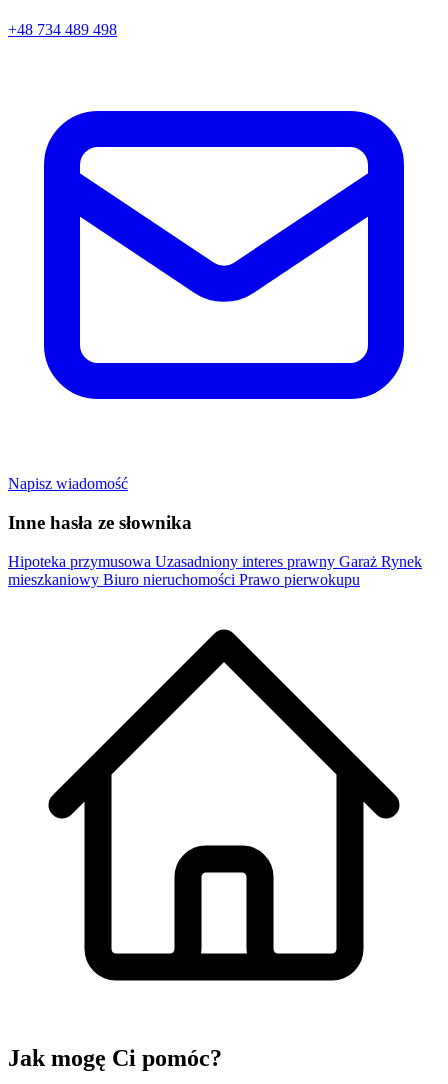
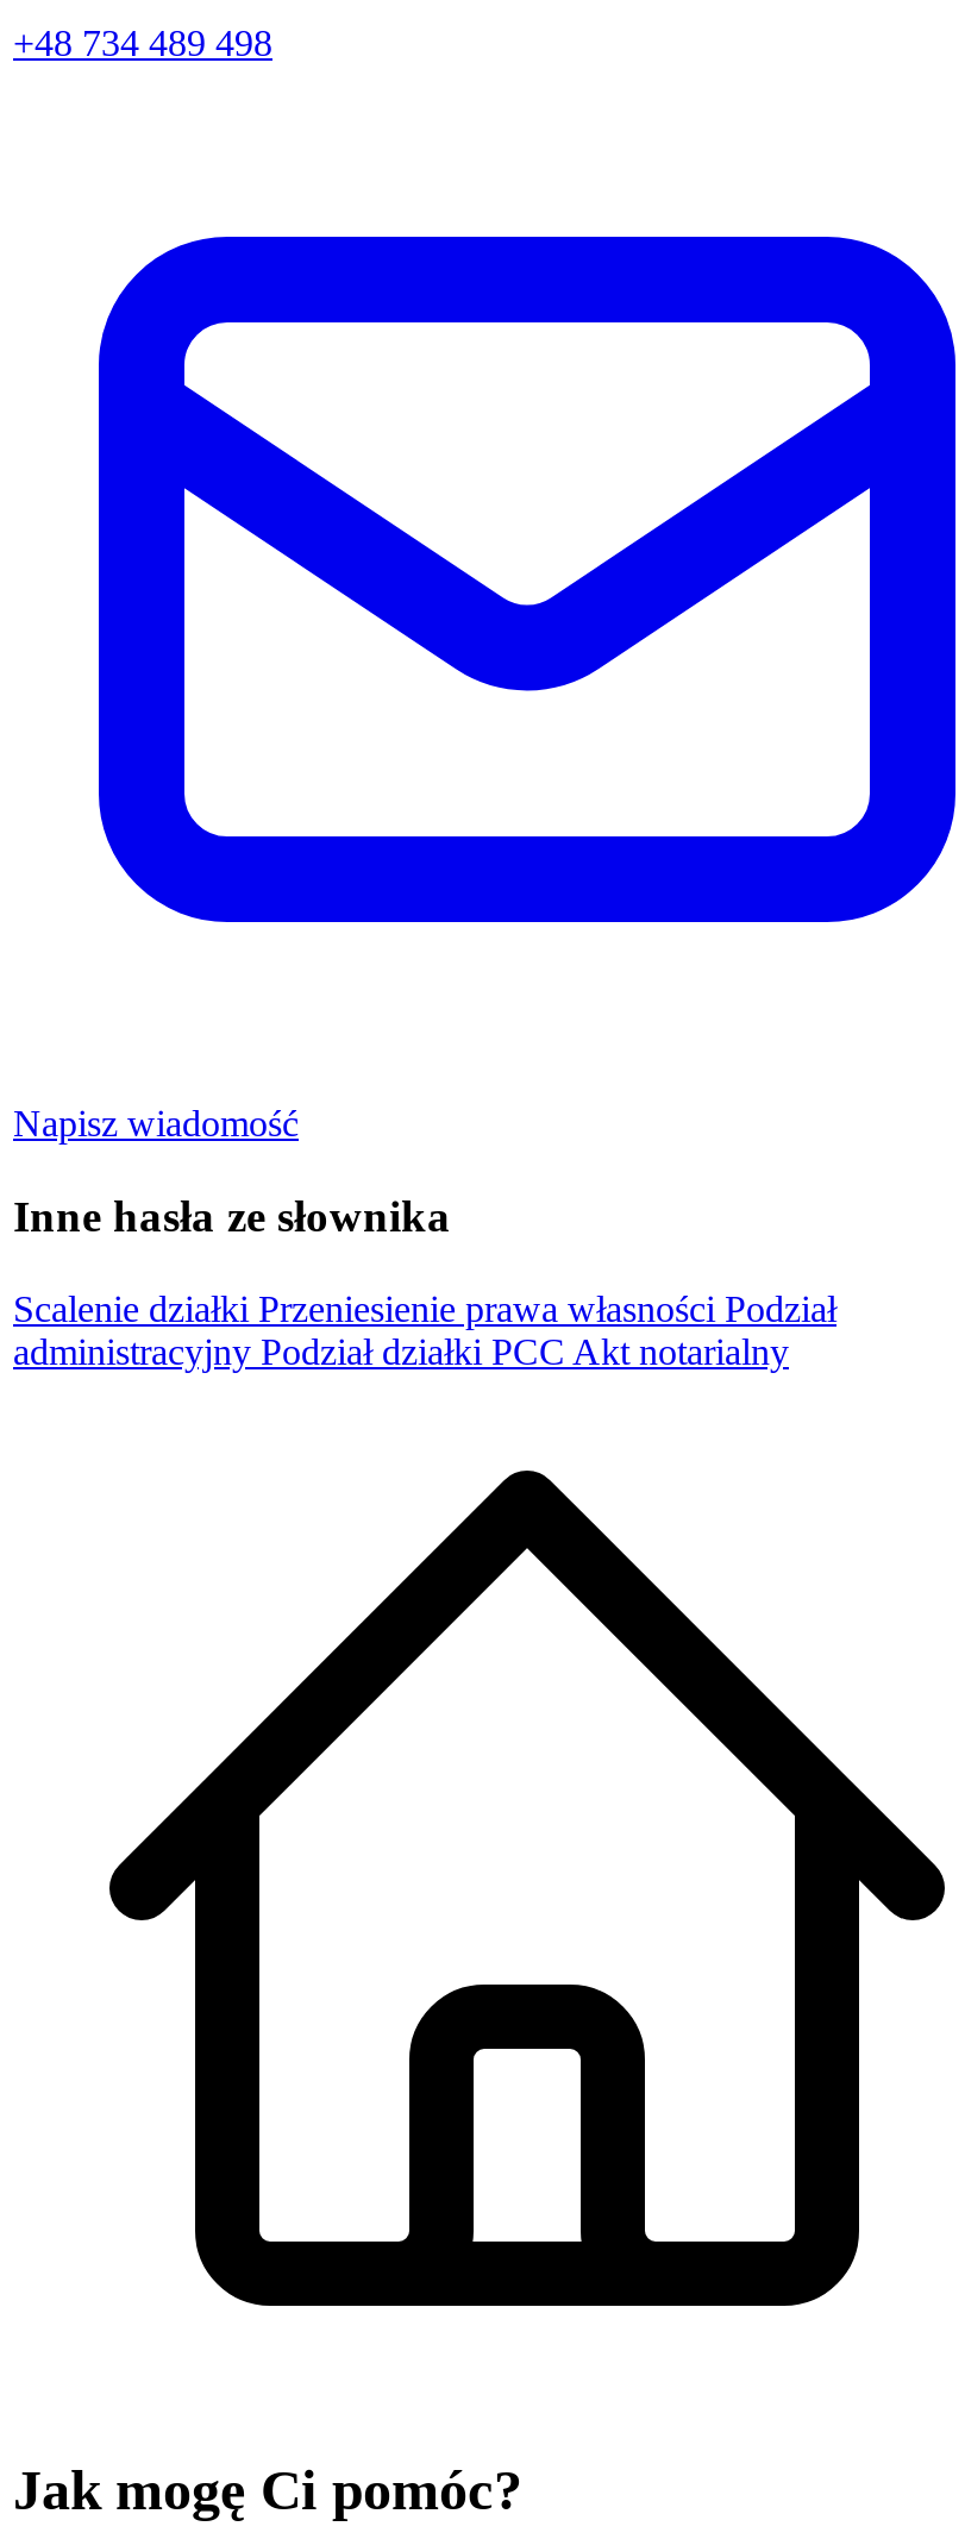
[8,553,422,588] Hipoteka przymusowa Uzasadniony interes prawny Garaż Rynek | mieszkaniowy Biuro nieruchomości Prawo pierwokupu -> [13,1288,836,1371] Scalenie działki Przeniesienie prawa własności Podział | administracyjny Podział działki PCC Akt notarialny

